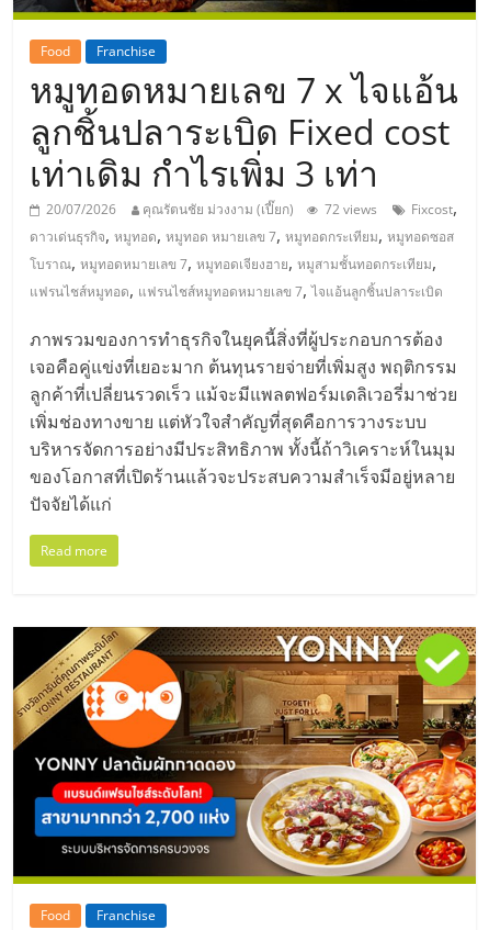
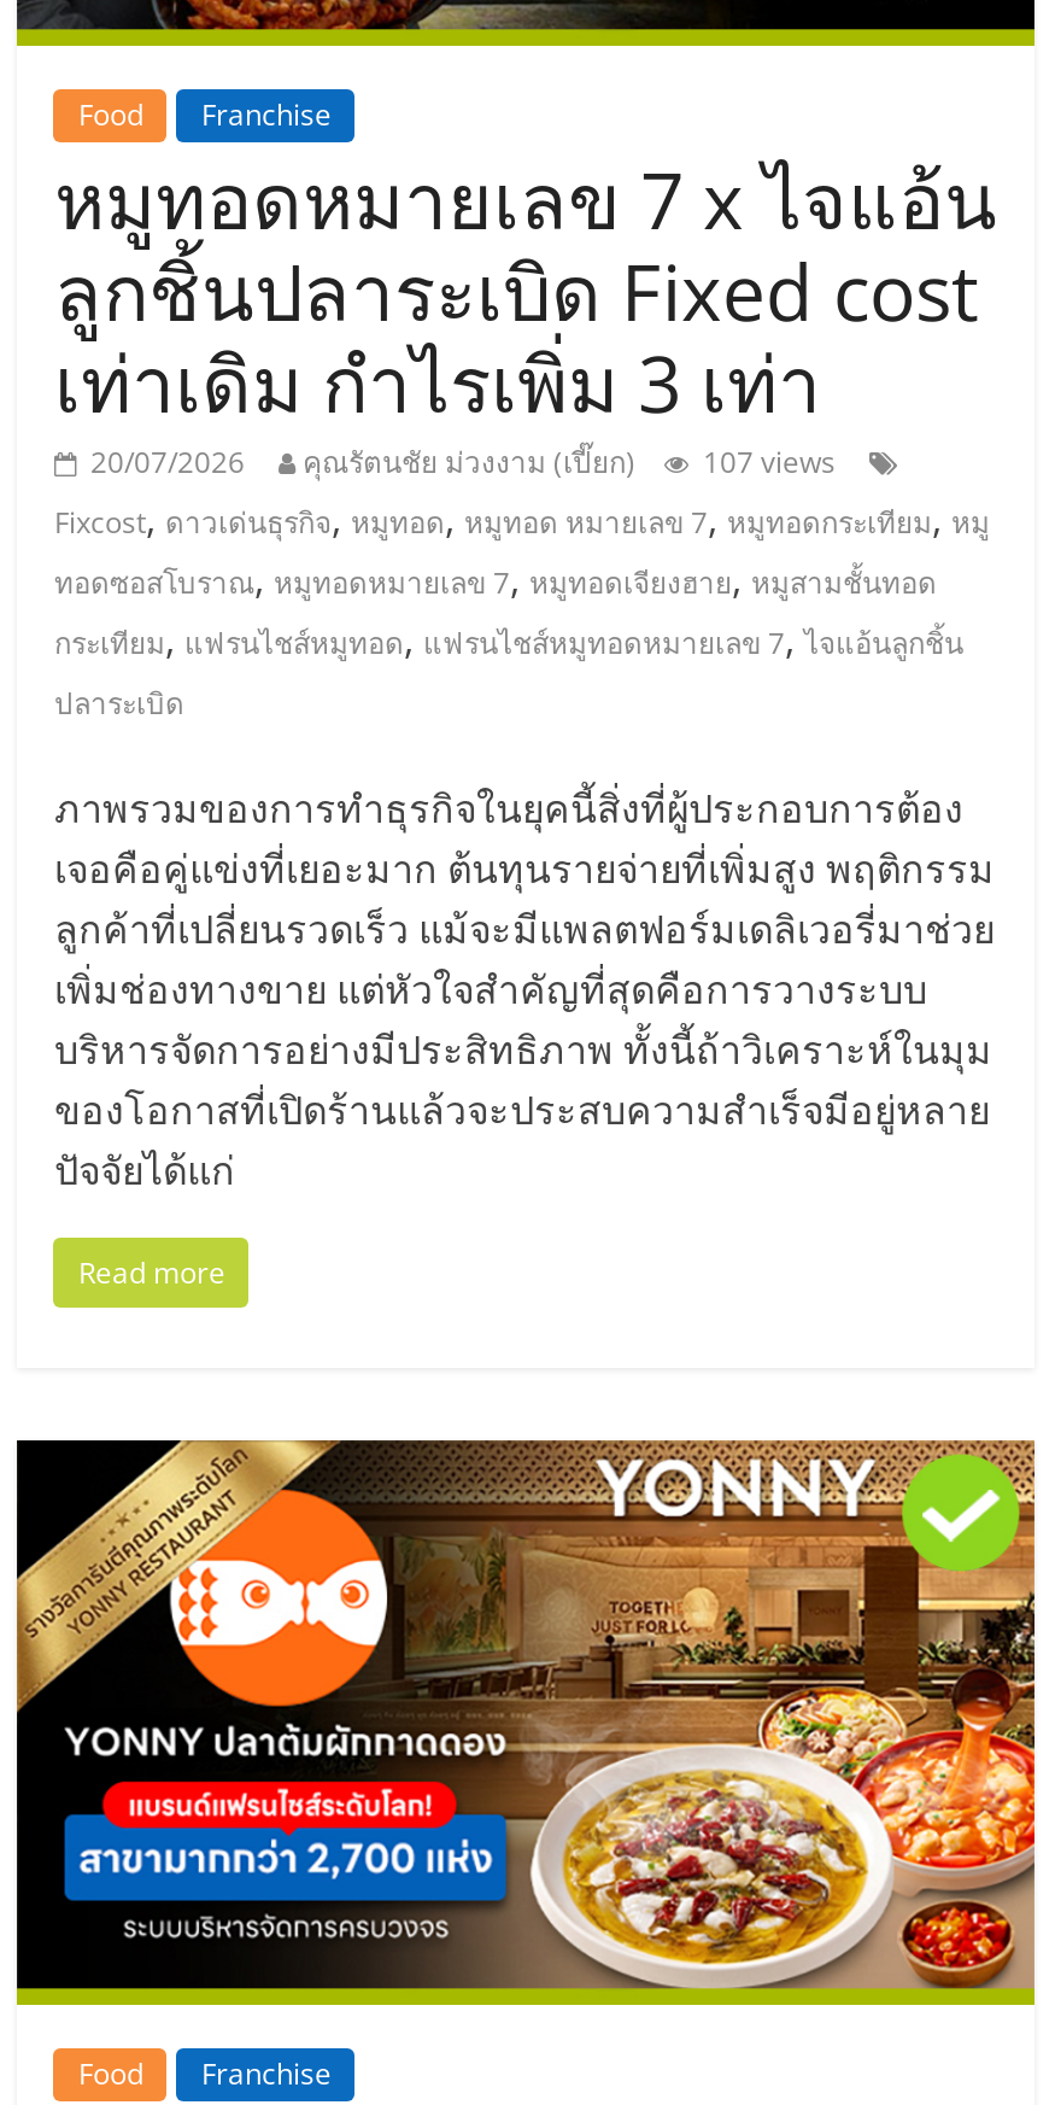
[30,196,458,302] 72 views | Fixcost, | ดาวเด่นธุรกิจ,หมูทอด,หมูทอด หมายเลข 7,หมูทอดกระเทียม,หมูทอดซอส | โบราณ,หมูทอดหมายเลข 7,หมูทอดเจียงฮาย,หมูสามชั้นทอดกระเทียม, | แฟรนไชส์หมูทอด,แฟรนไชส์หมูทอดหมายเลข 7,ไจแอ้นลูกชิ้นปลาระเบิด -> [54,440,990,722] 107 views | Fixcost,ดาวเด่นธุรกิจ,หมูทอด,หมูทอด หมายเลข 7,หมูทอดกระเทียม,หมู | ทอดซอสโบราณ,หมูทอดหมายเลข 7,หมูทอดเจียงฮาย,หมูสามชั้นทอด | กระเทียม,แฟรนไชส์หมูทอด,แฟรนไชส์หมูทอดหมายเลข 7,ไจแอ้นลูกชิ้น | ปลาระเบิด

